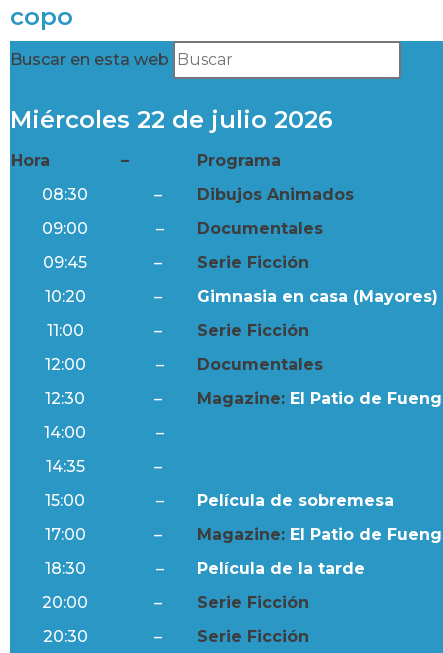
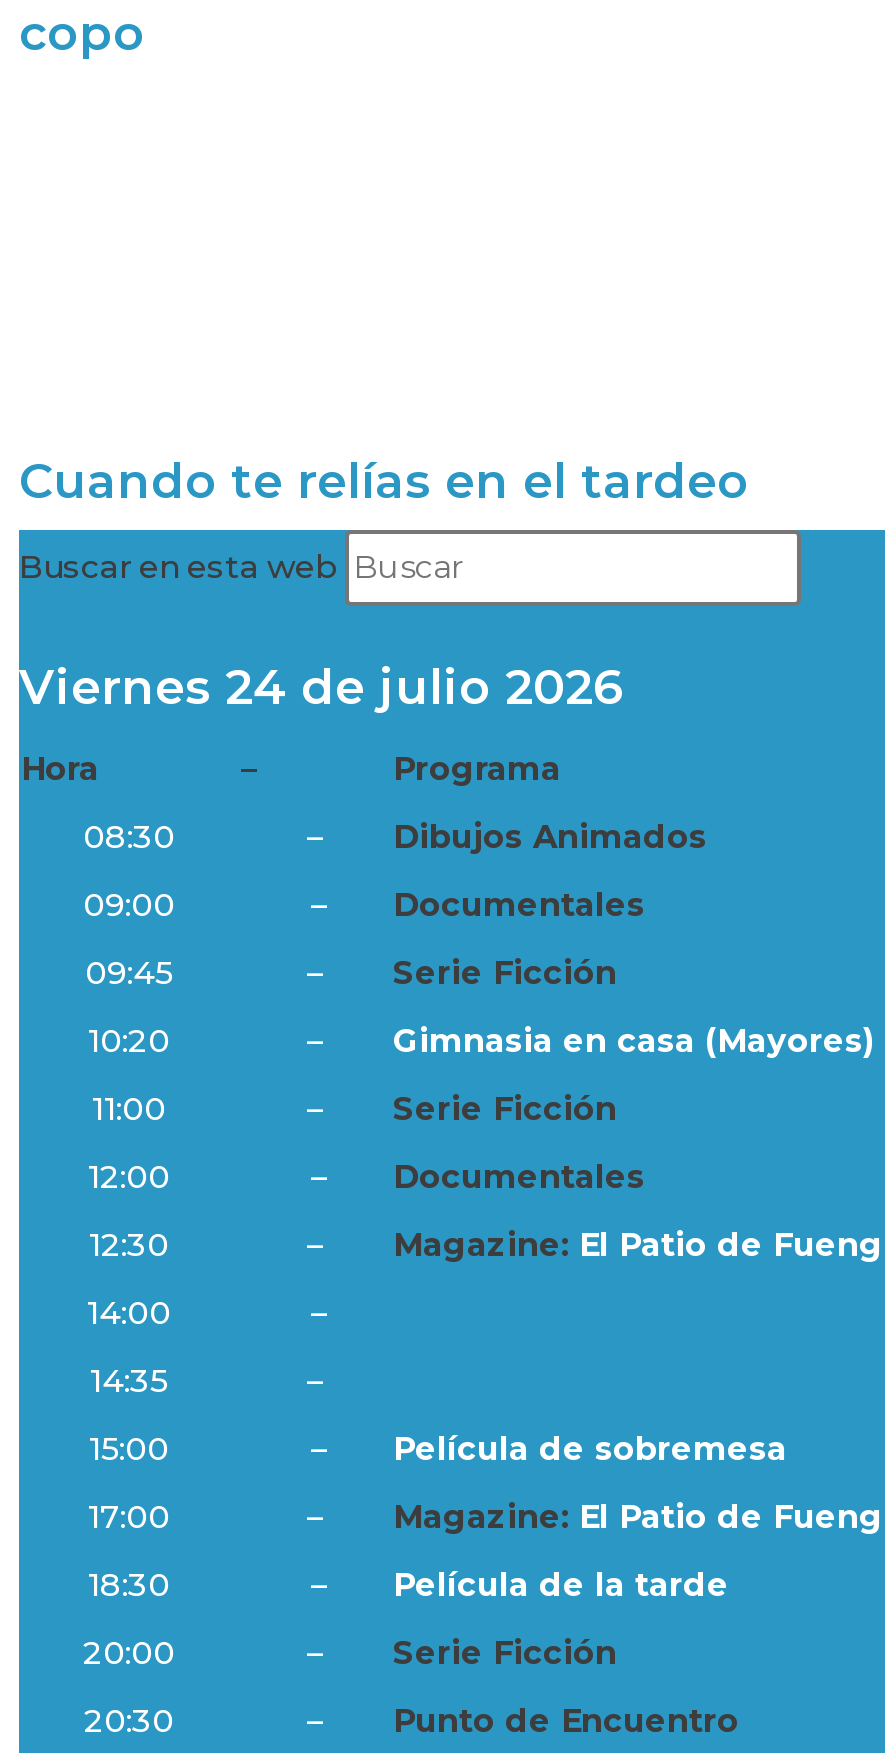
none -> [19,451,749,509] Cuando te relías en el tardeo
[10,105,333,134] Miércoles 22 de julio 2026 -> [19,657,623,715] Viernes 24 de julio 2026
[197,627,309,646] Serie Ficción -> [393,1701,739,1739] Punto de Encuentro

